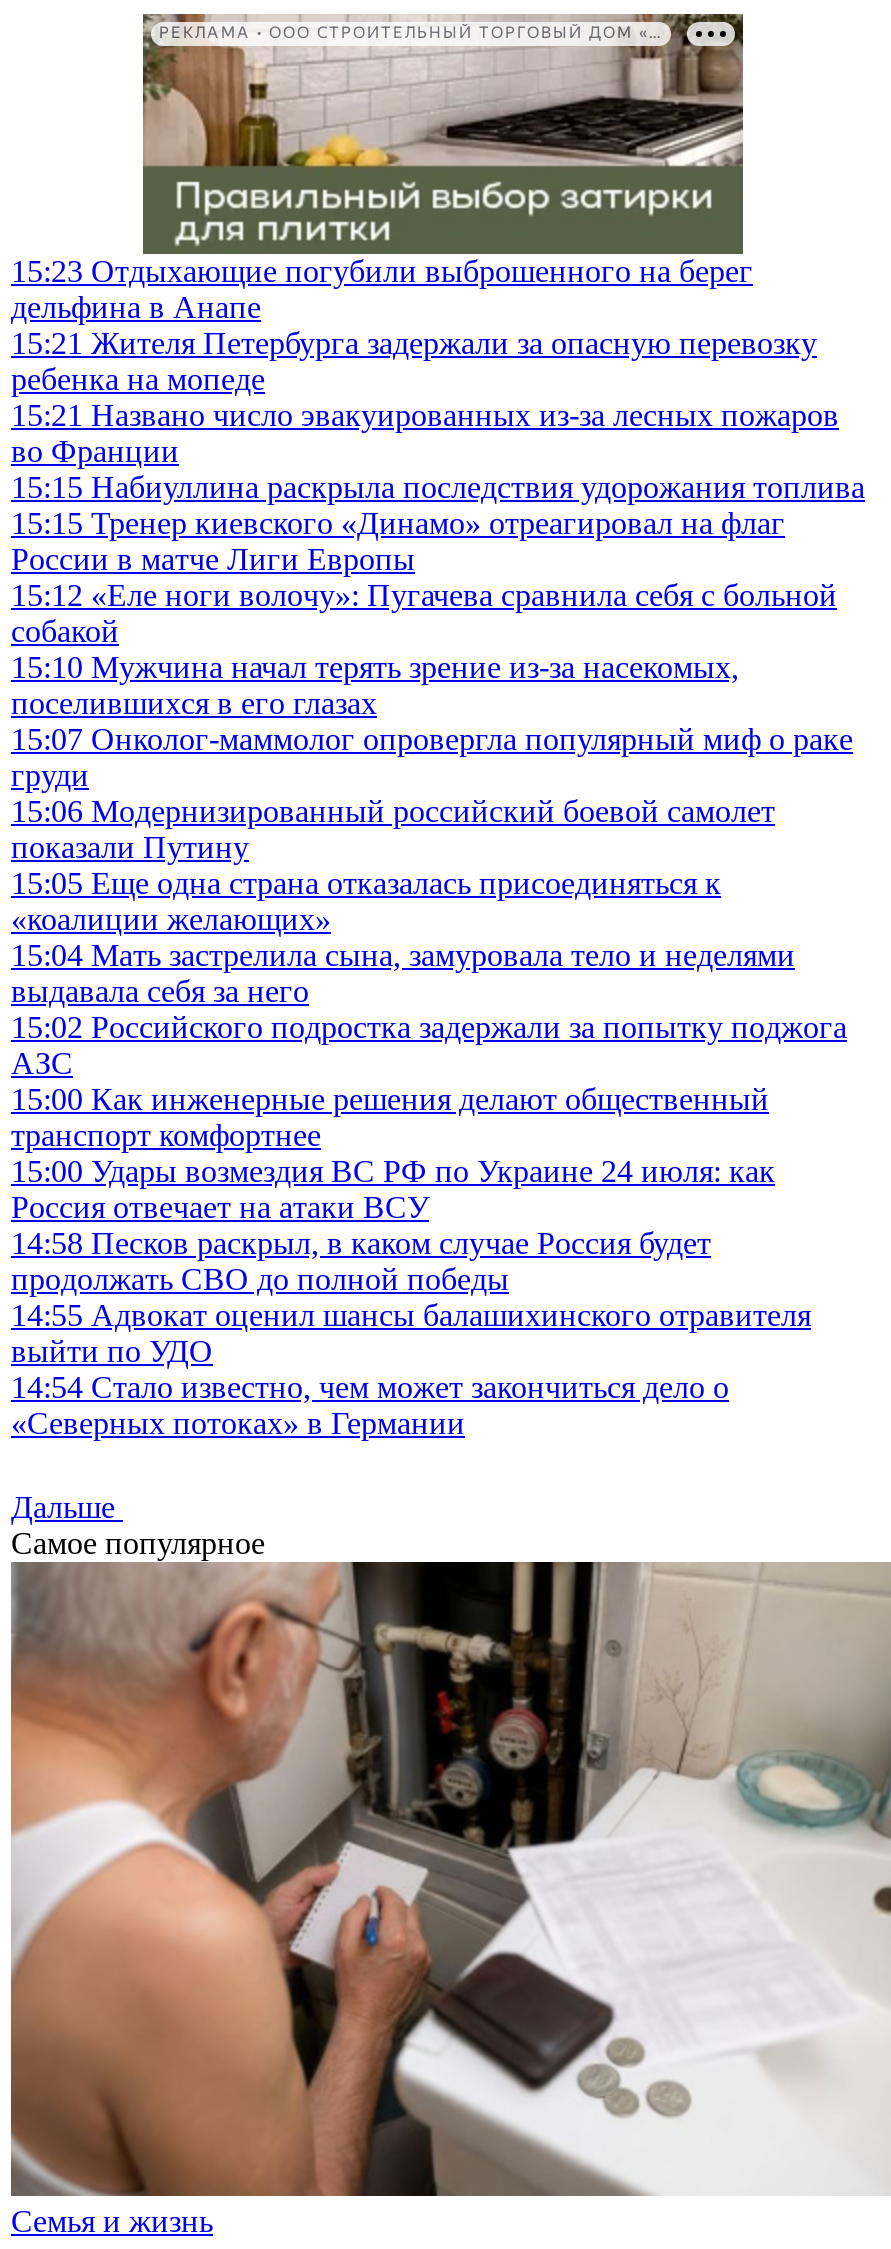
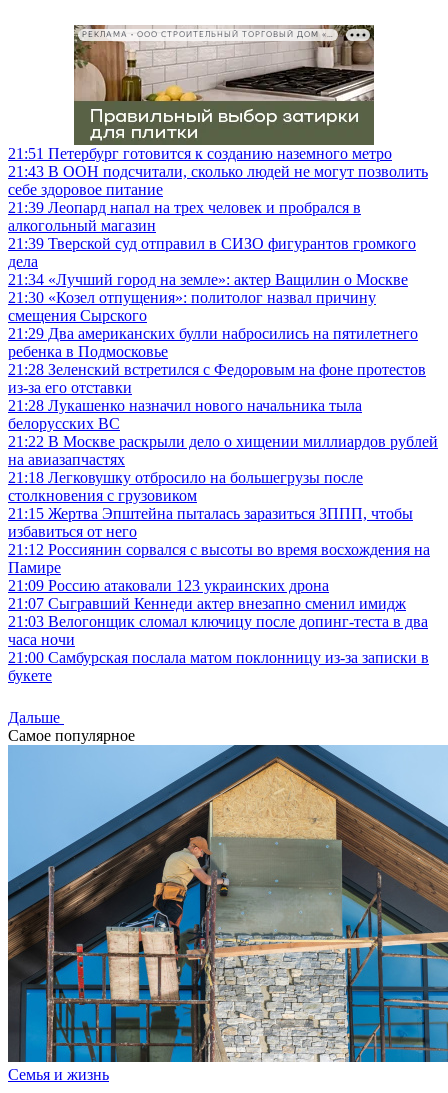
[11,254,865,1440] 15:23 Отдыхающие погубили выброшенного на берег | дельфина в Анапе | 15:21 Жителя Петербурга задержали за опасную перевозку | ребенка на мопеде | 15:21 Названо число эвакуированных из-за лесных пожаров | во Франции | 15:15 Набиуллина раскрыла последствия удорожания топлива | 15:15 Тренер киевского «Динамо» отреагировал на флаг | России в матче Лиги Европы | 15:12 «Еле ноги волочу»: Пугачева сравнила себя с больной | собакой | 15:10 Мужчина начал терять зрение из-за насекомых, | поселившихся в его глазах | 15:07 Онколог-маммолог опровергла популярный миф о раке | груди | 15:06 Модернизированный российский боевой самолет | показали Путину | 15:05 Еще одна страна отказалась присоединяться к | «коалиции желающих» | 15:04 Мать застрелила сына, замуровала тело и неделями | выдавала себя за него | 15:02 Российского подростка задержали за попытку поджога | АЗС | 15:00 Как инженерные решения делают общественный | транспорт комфортнее | 15:00 Удары возмездия ВС РФ по Украине 24 июля: как | Россия отвечает на атаки ВСУ | 14:58 Песков раскрыл, в каком случае Россия будет | продолжать СВО до полной победы | 14:55 Адвокат оценил шансы балашихинского отравителя | выйти по УДО | 14:54 Стало известно, чем может закончиться дело о | «Северных потоках» в Германии -> [8,145,438,684] 21:51 Петербург готовится к созданию наземного метро | 21:43 В ООН подсчитали, сколько людей не могут позволить | себе здоровое питание | 21:39 Леопард напал на трех человек и пробрался в | алкогольный магазин | 21:39 Тверской суд отправил в СИЗО фигурантов громкого | дела | 21:34 «Лучший город на земле»: актер Ващилин о Москве | 21:30 «Козел отпущения»: политолог назвал причину | смещения Сырского | 21:29 Два американских булли набросились на пятилетнего | ребенка в Подмосковье | 21:28 Зеленский встретился с Федоровым на фоне протестов | из-за его отставки | 21:28 Лукашенко назначил нового начальника тыла | белорусских ВС | 21:22 В Москве раскрыли дело о хищении миллиардов рублей | на авиазапчастях | 21:18 Легковушку отбросило на большегрузы после | столкновения с грузовиком | 21:15 Жертва Эпштейна пыталась заразиться ЗППП, чтобы | избавиться от него | 21:12 Россиянин сорвался с высоты во время восхождения на | Памире | 21:09 Россию атаковали 123 украинских дрона | 21:07 Сыгравший Кеннеди актер внезапно сменил имидж | 21:03 Велогонщик сломал ключицу после допинг-теста в два | часа ночи | 21:00 Самбурская послала матом поклонницу из-за записки в | букете
[9,1560,885,2198] [image] -> [7,744,445,1063] [image]

